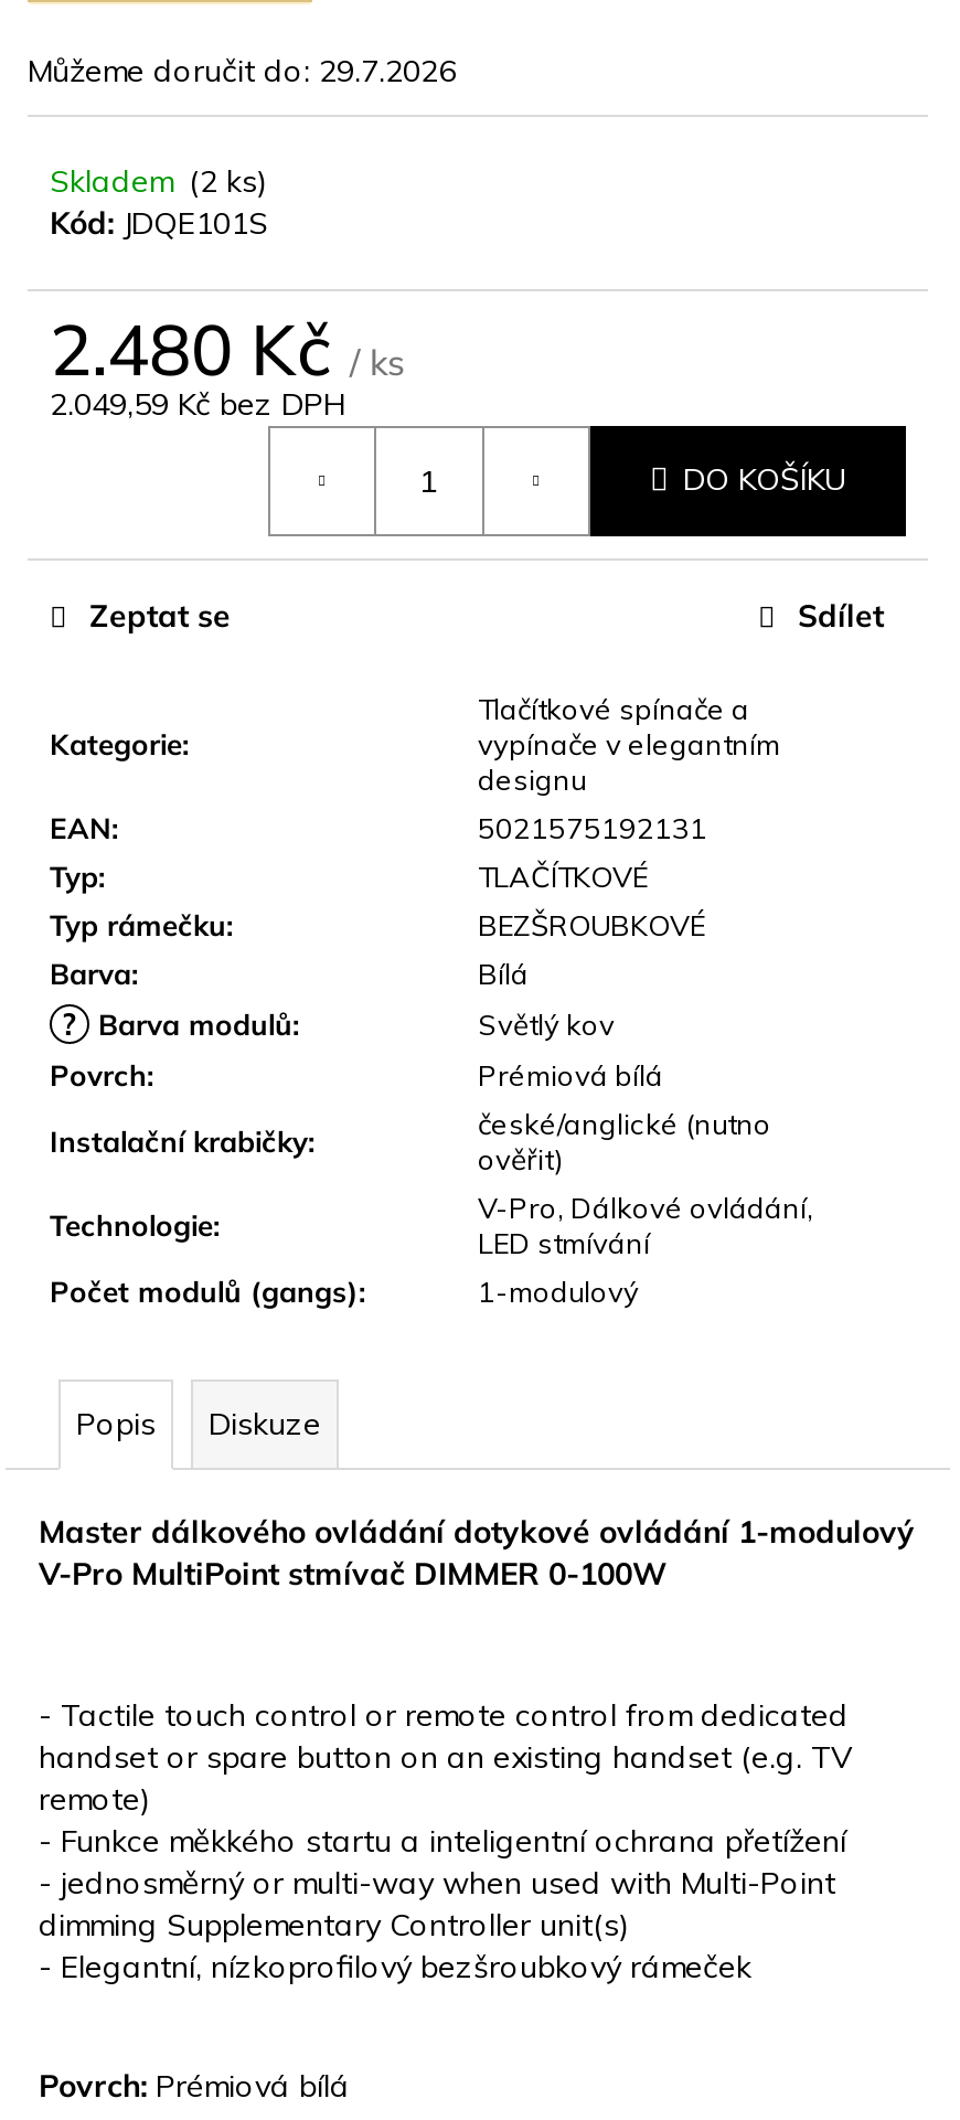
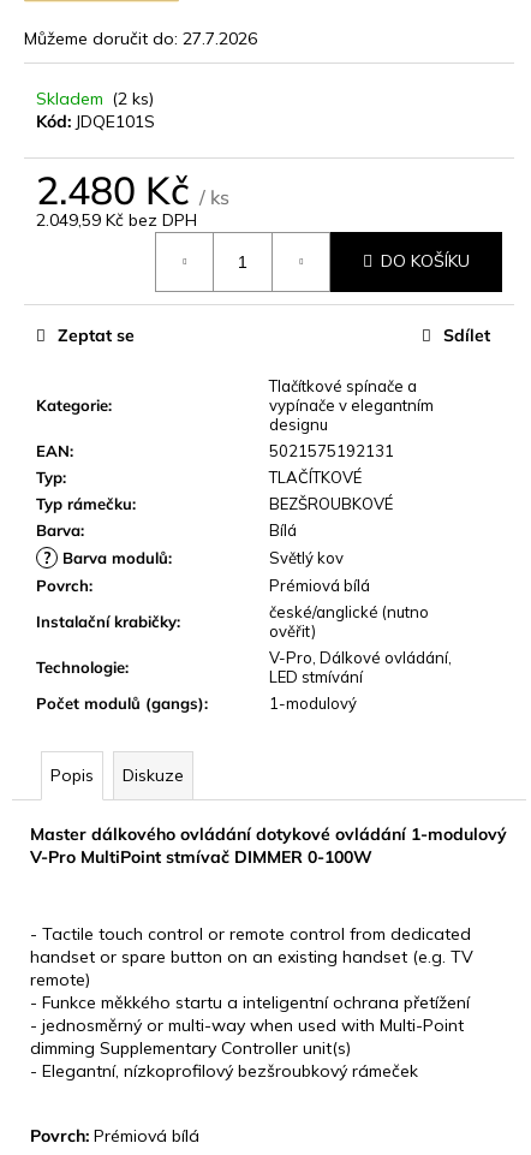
[28,50,456,89] Můžeme doručit do: 29.7.2026 -> [24,27,257,49] Můžeme doručit do: 27.7.2026

